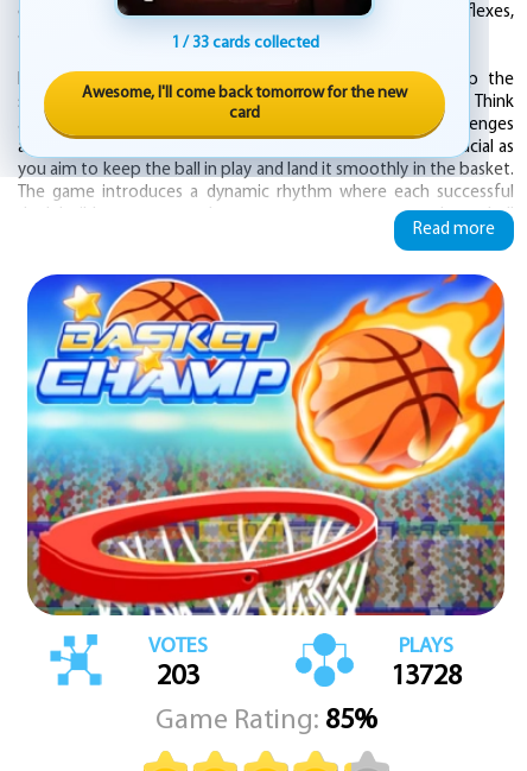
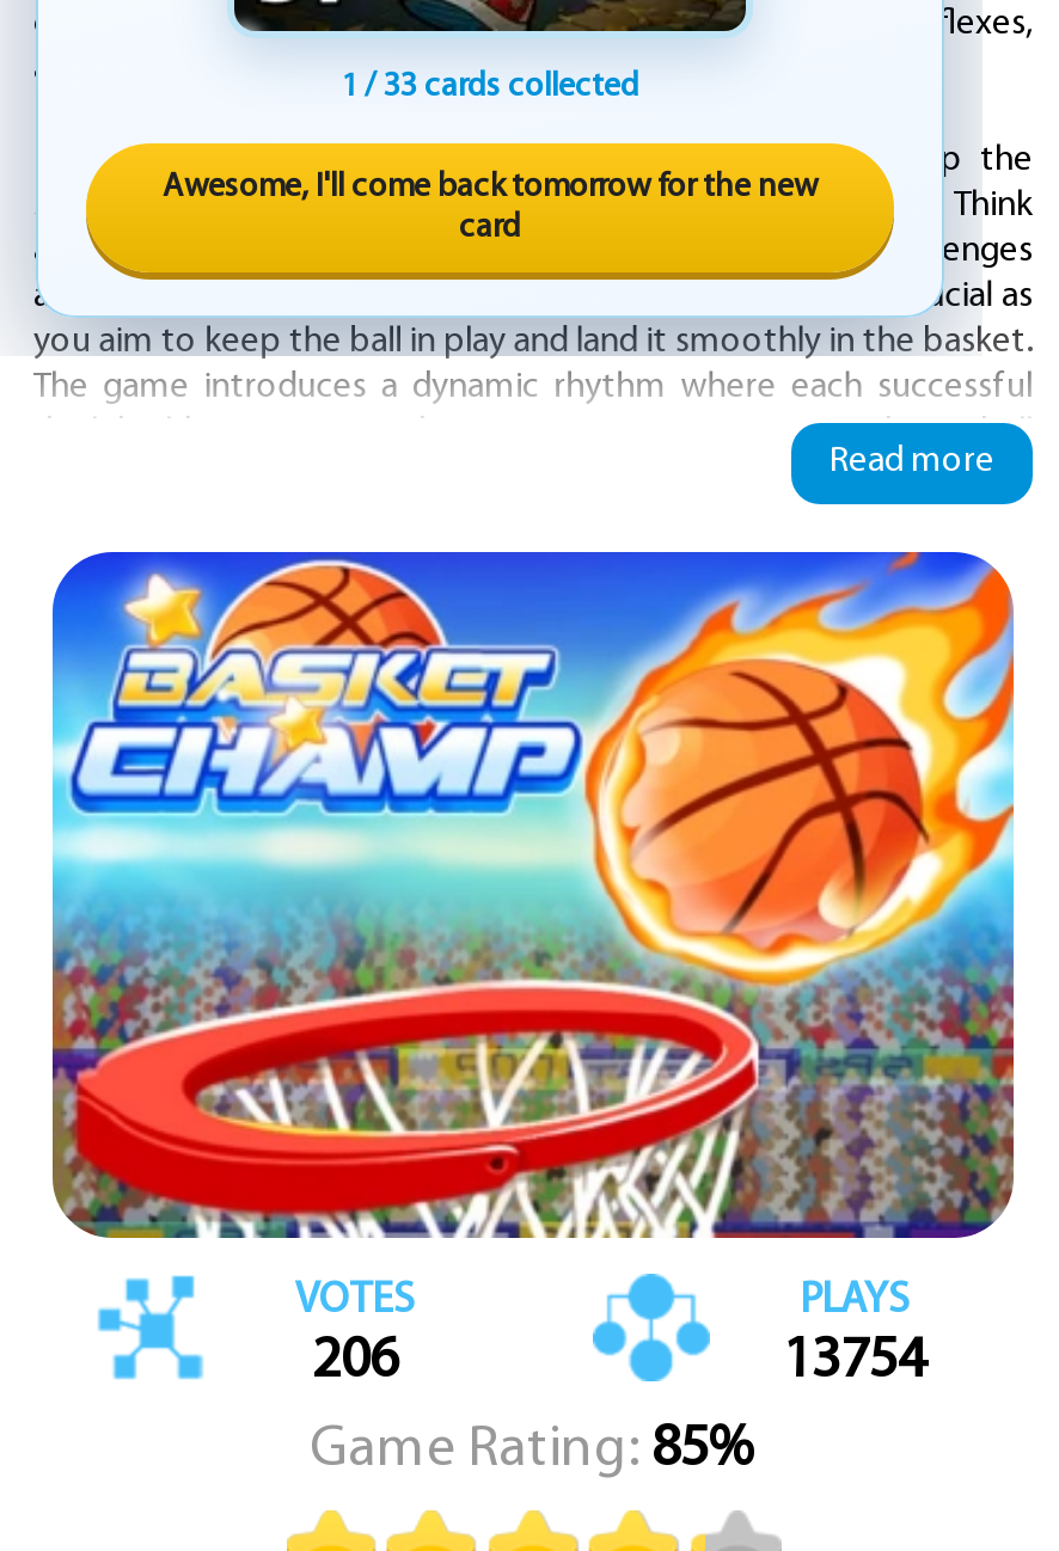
[156,662,199,691] 203 -> [312,1333,398,1390] 206
[390,662,461,691] 13728 -> [783,1333,926,1390] 13754

